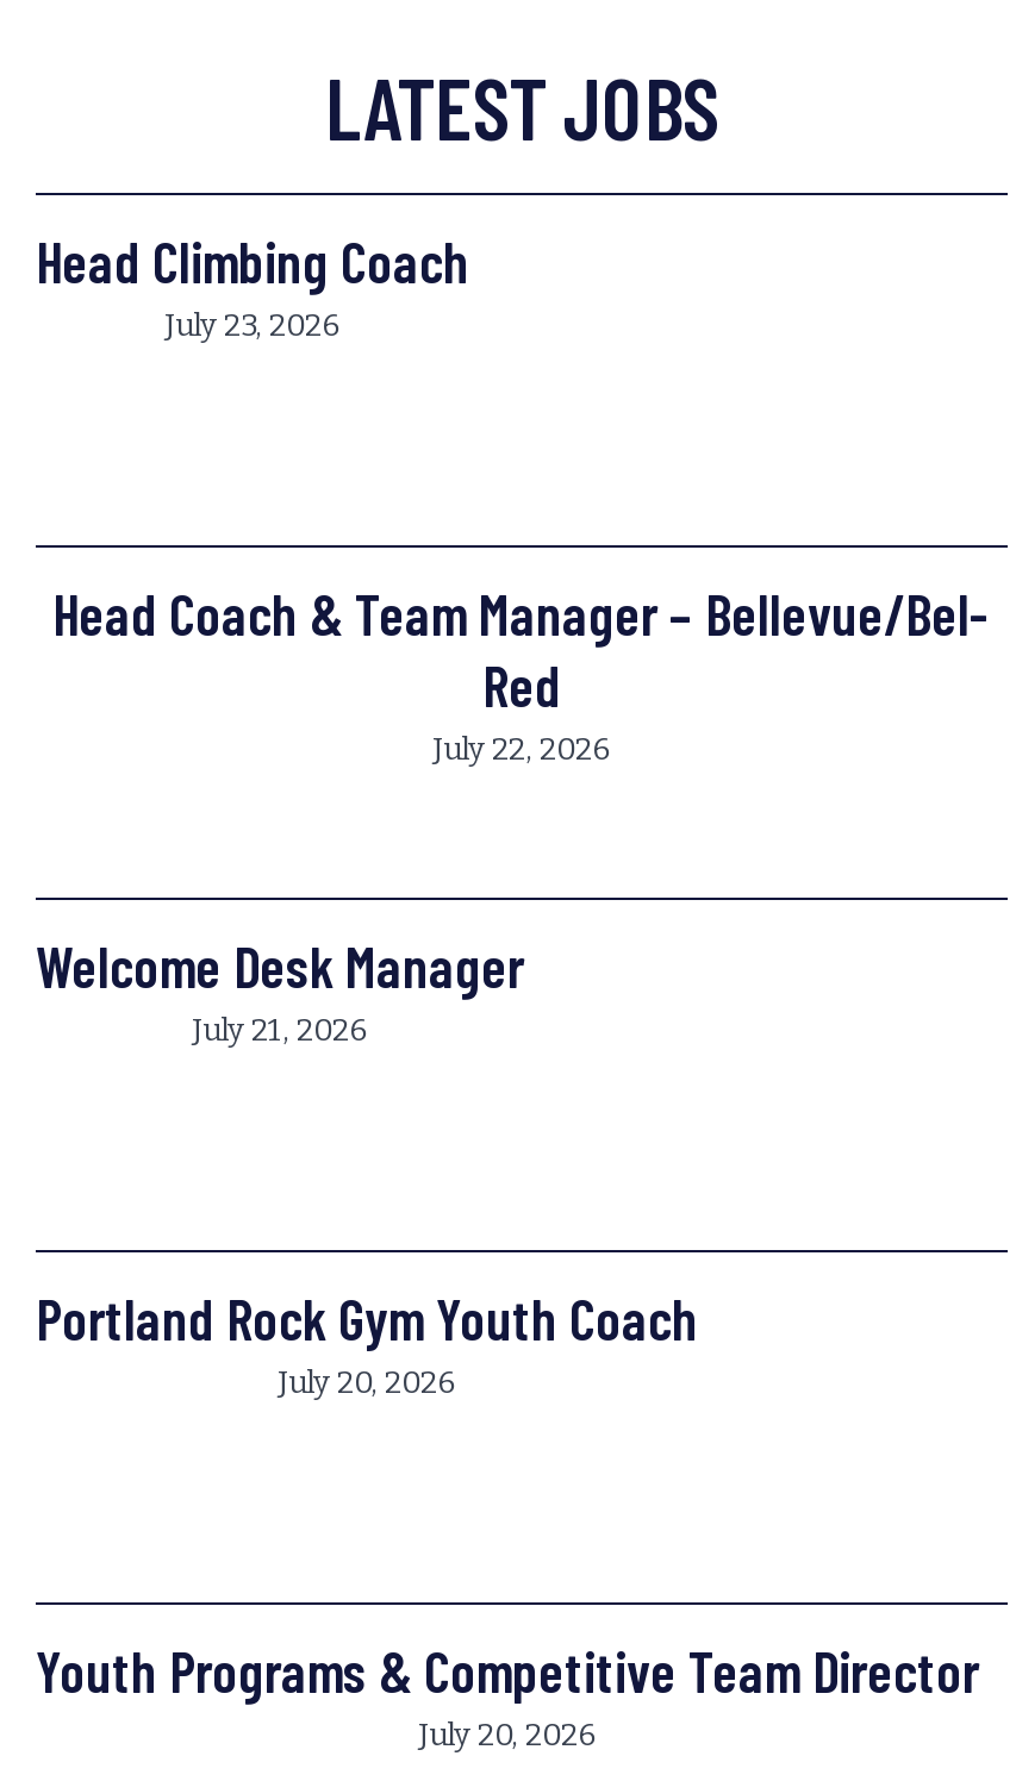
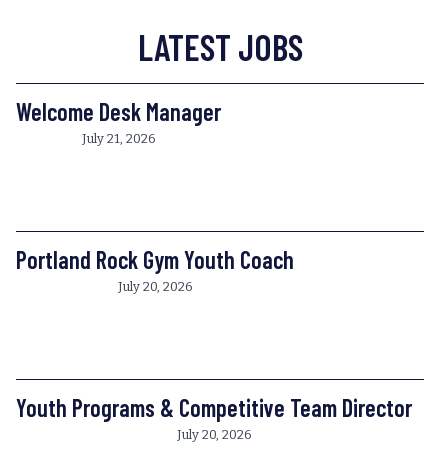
[36,226,469,343] Head Climbing Coach | July 23, 2026 -> none
[52,579,991,767] Head Coach & Team Manager – Bellevue/Bel- | Red | July 22, 2026 -> none

